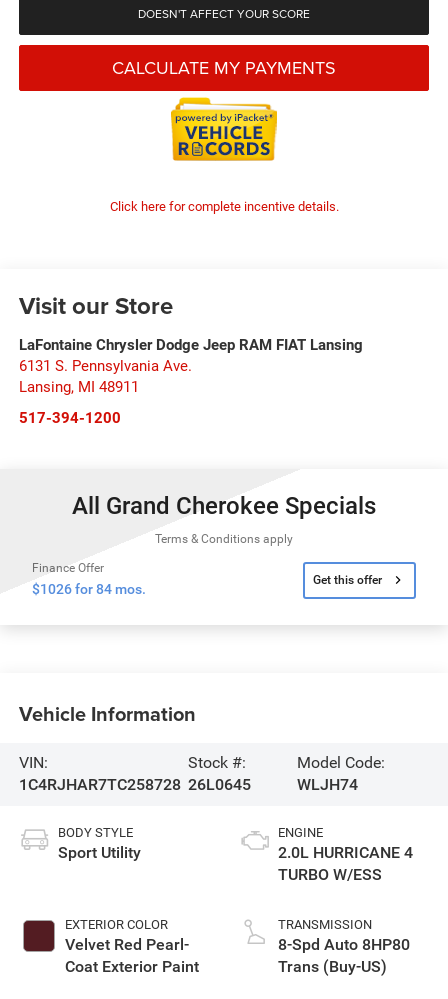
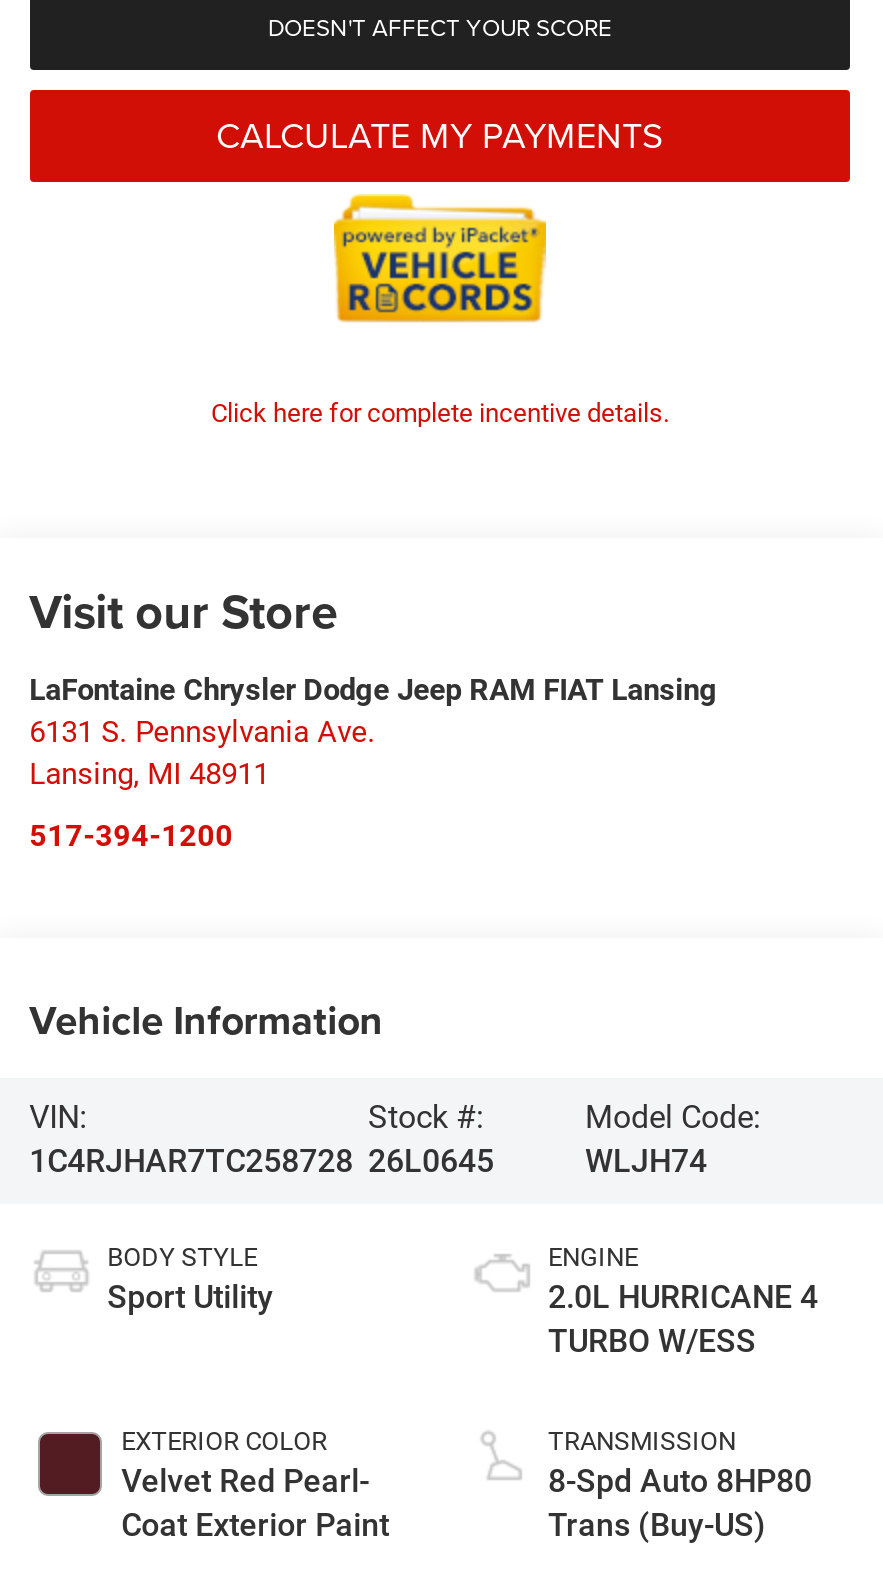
[32,492,376,597] All Grand Cherokee Specials | Terms & Conditions apply | Finance Offer | $1026 for 84 mos. -> none
[313,573,382,587] Get this offer -> none

